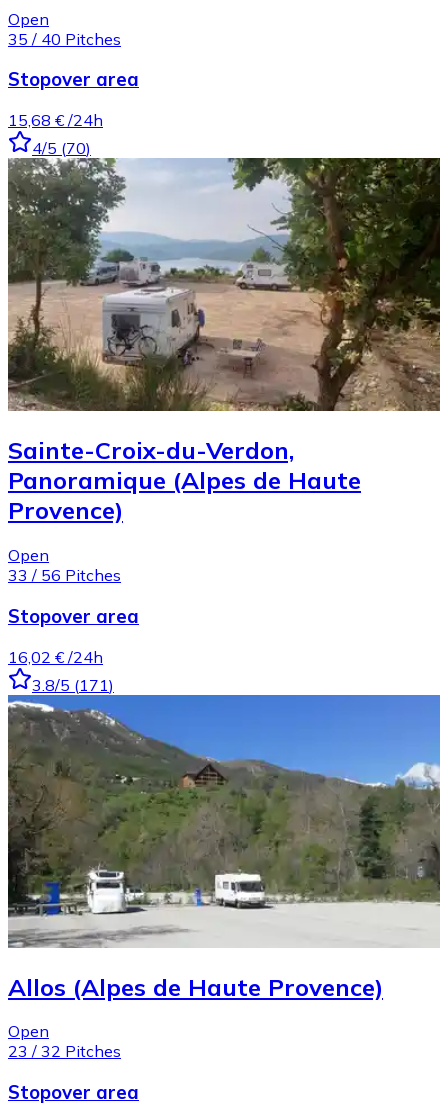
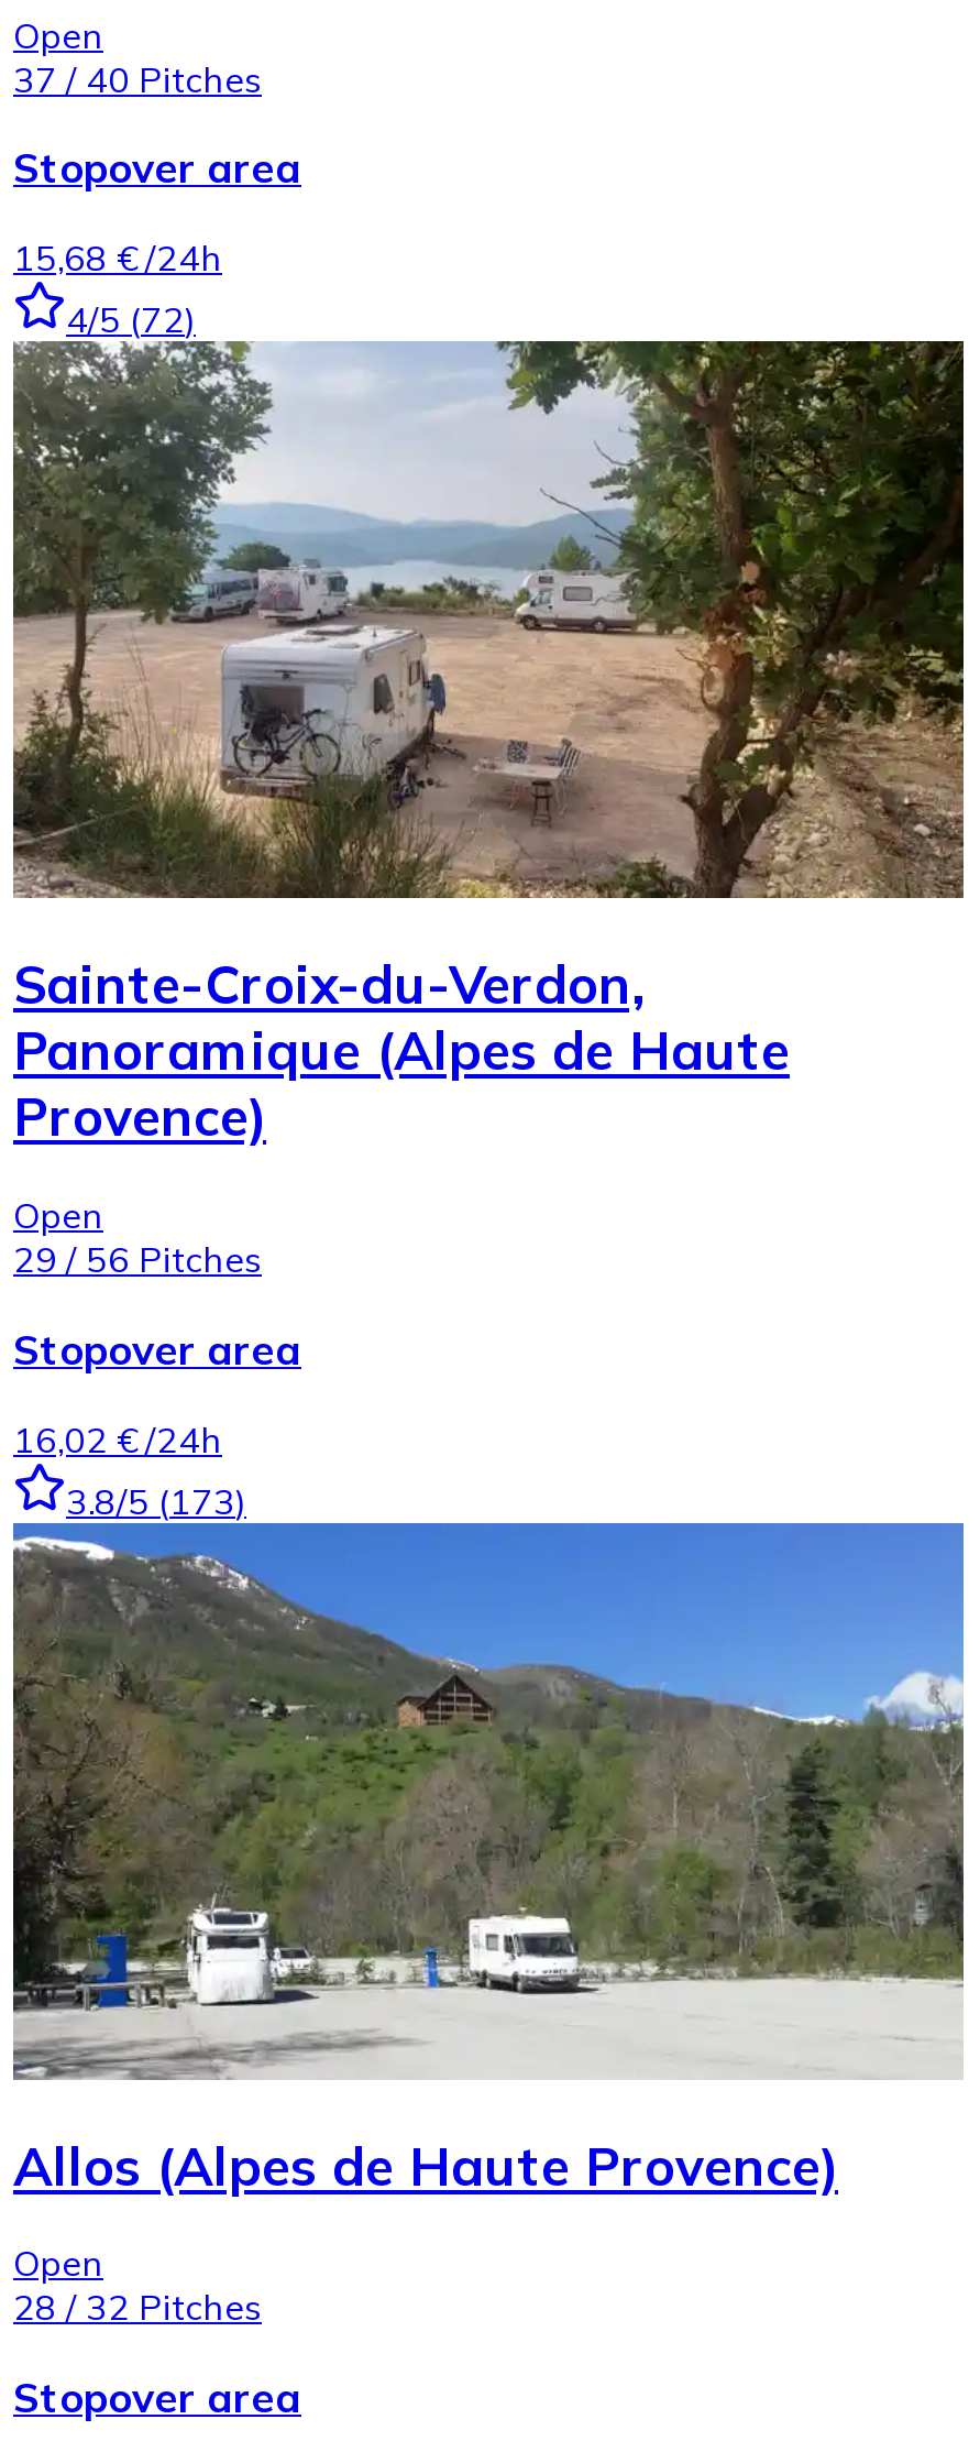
[8,29,121,49] 35 / 40 Pitches -> [13,57,262,101] 37 / 40 Pitches
[32,138,91,158] 4/5 (70) -> [66,298,196,342] 4/5 (72)
[8,565,121,585] 33 / 56 Pitches -> [13,1237,262,1281] 29 / 56 Pitches
[32,675,114,695] 3.8/5 (171) -> [66,1478,246,1522] 3.8/5 (173)
[8,1041,121,1061] 23 / 32 Pitches -> [13,2286,262,2330] 28 / 32 Pitches

